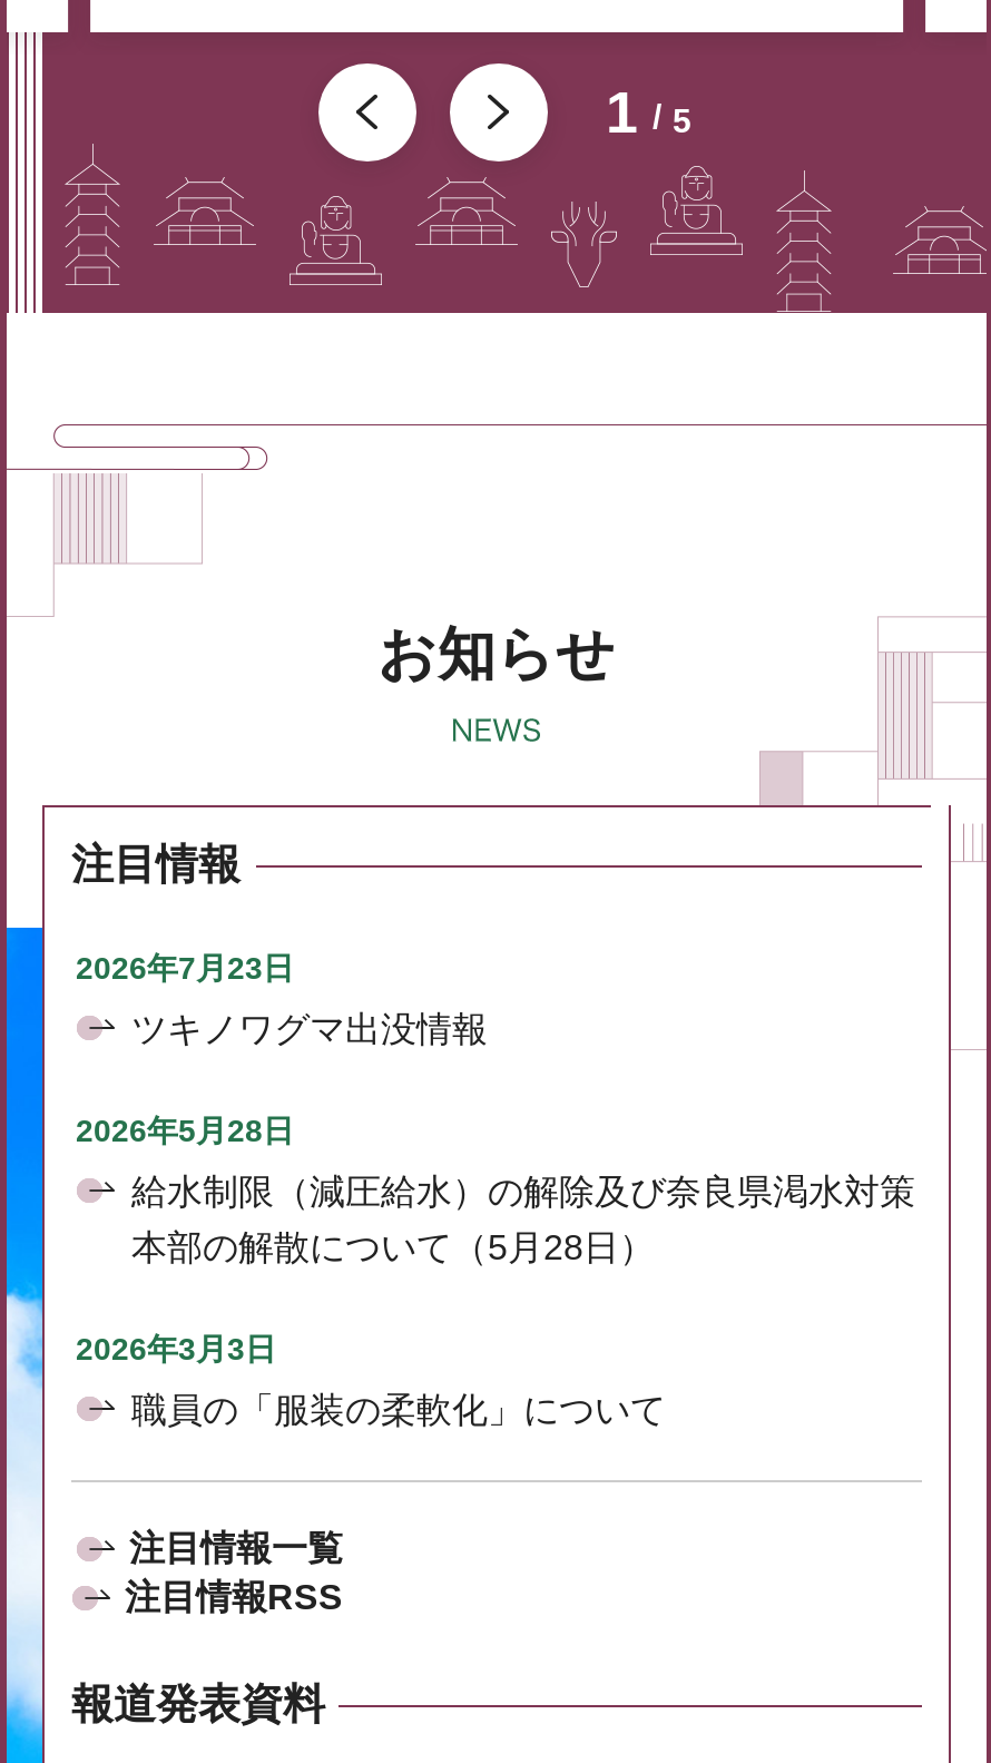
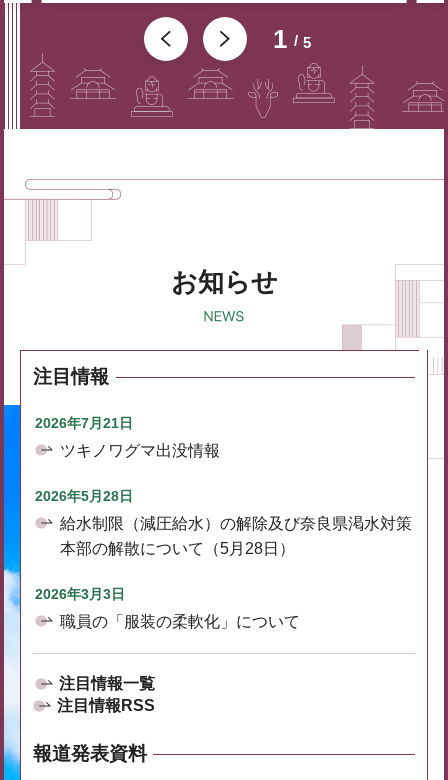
[76,950,294,986] 2026年7月23日 -> [35,415,133,431] 2026年7月21日

